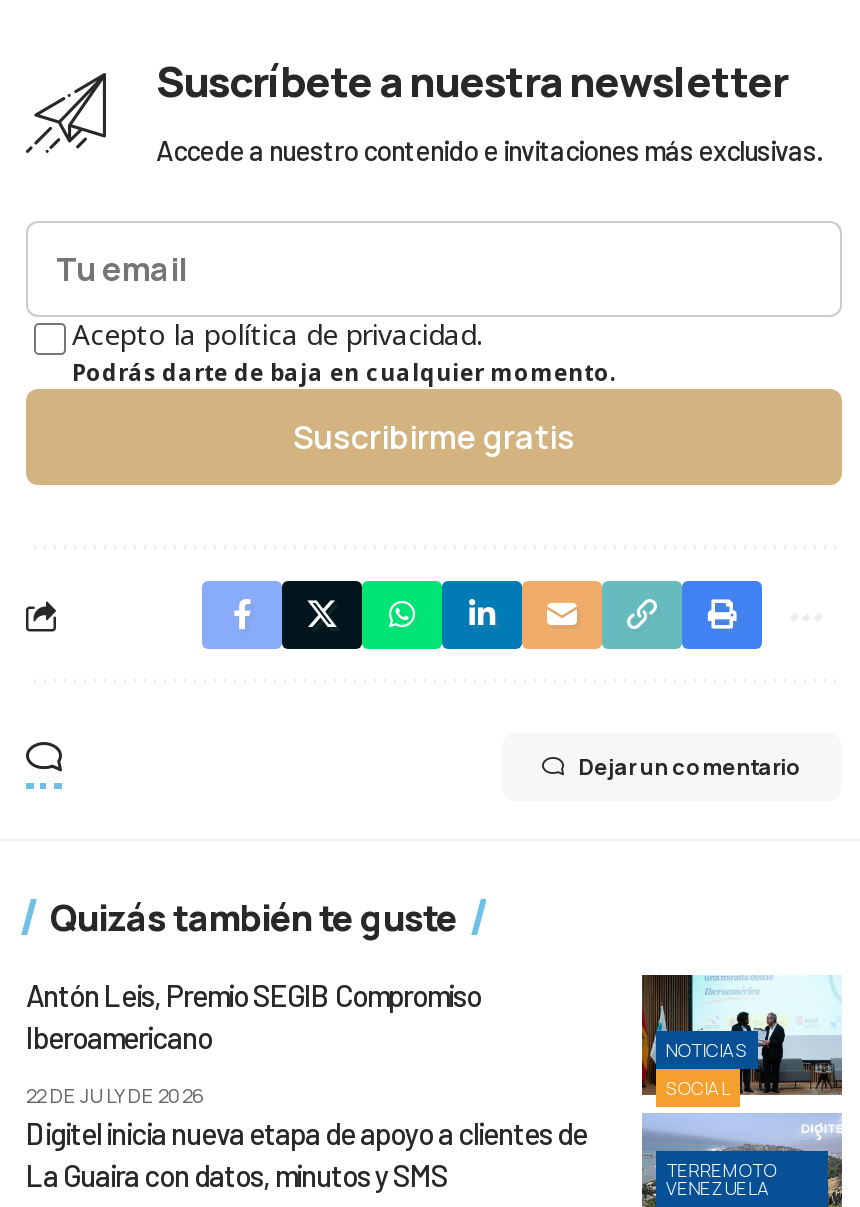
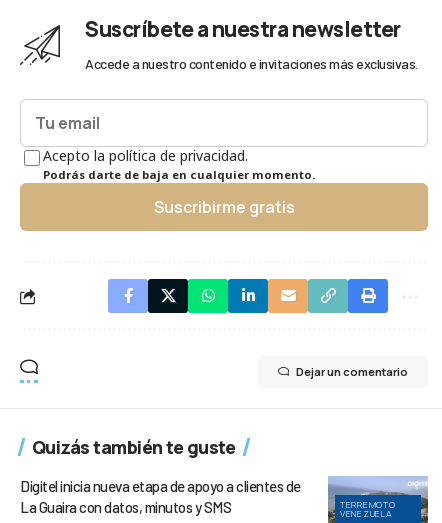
[26,977,481,1109] Antón Leis, Premio SEGIB Compromiso | Iberoamericano | 22 DE JULY DE 2026 -> none
[640,973,842,1101] [image] | NOTICIAS | SOCIAL -> none

